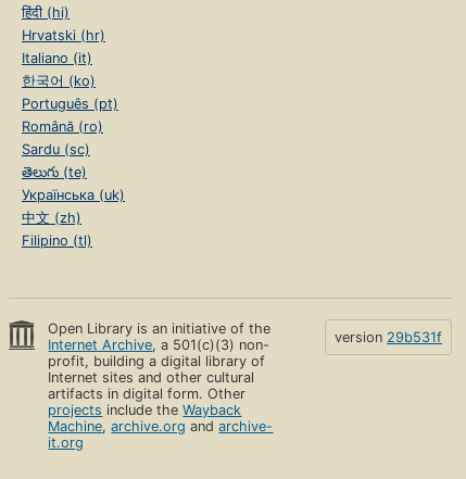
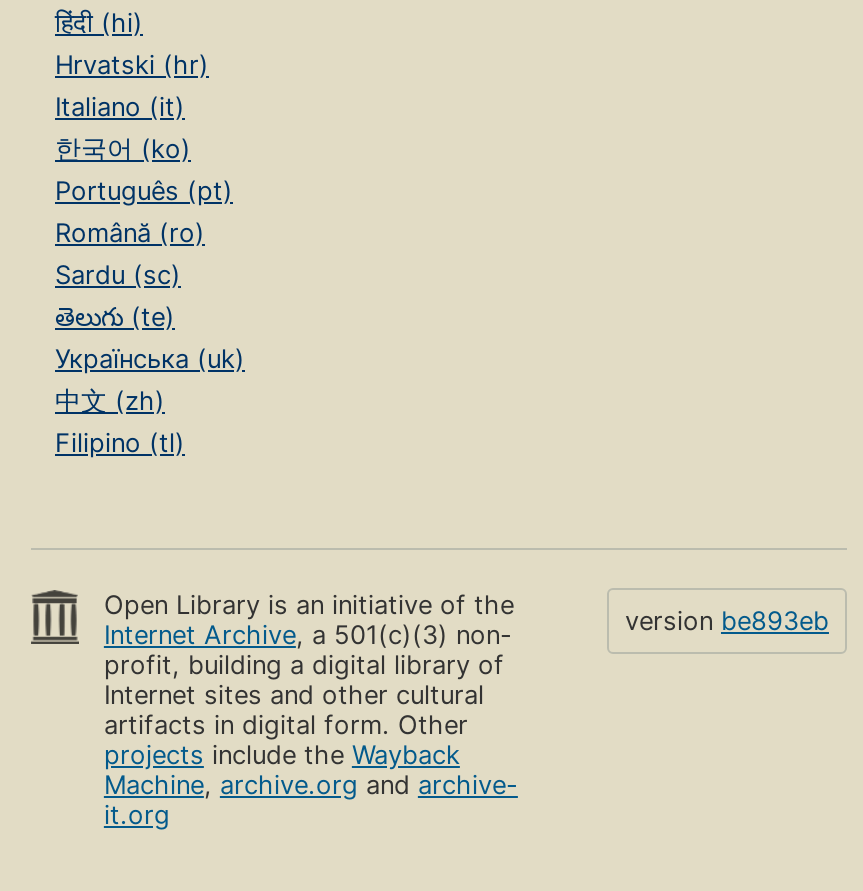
[335,329,442,345] version 29b531f -> [625,605,829,635] version be893eb

